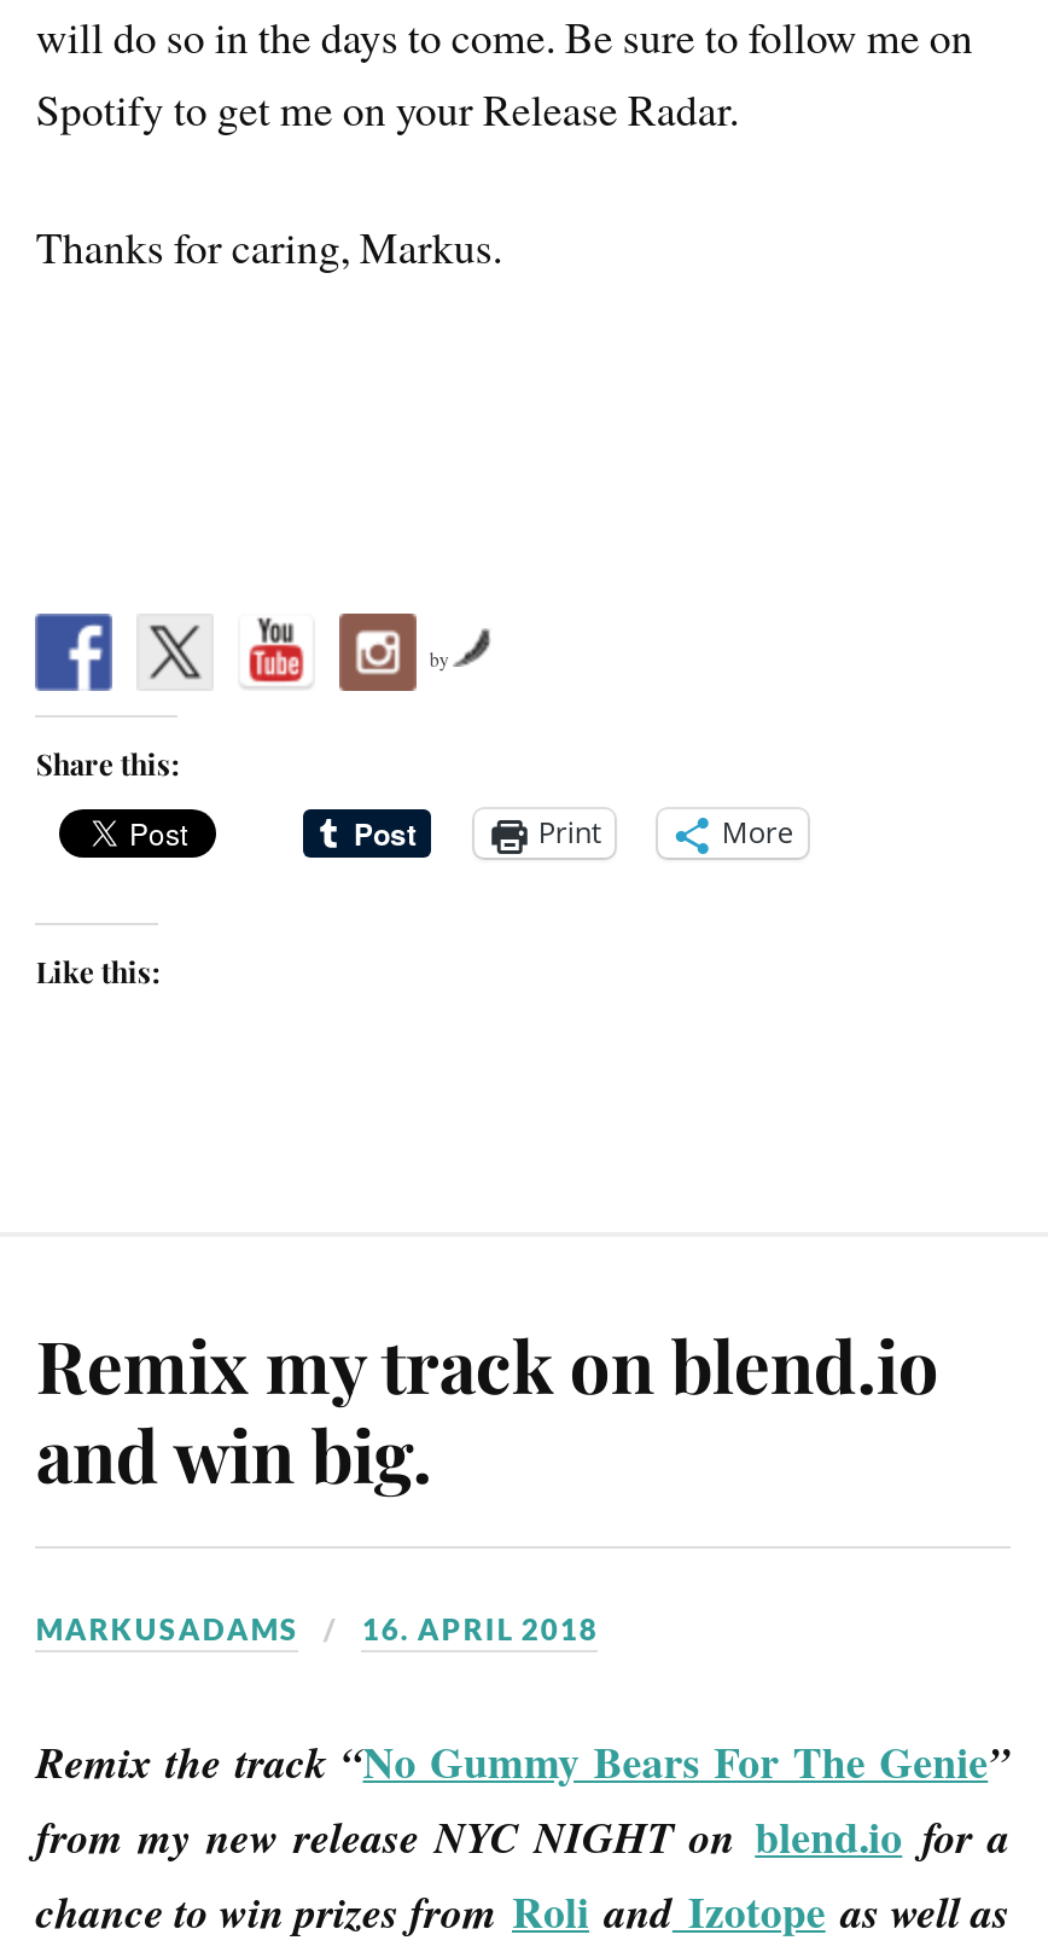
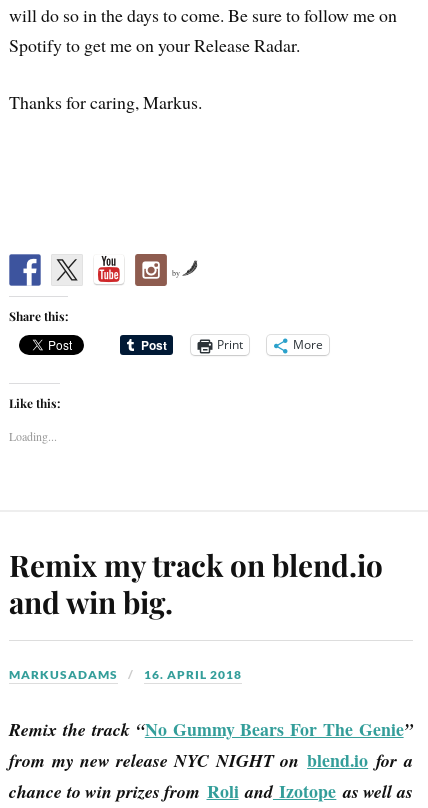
none -> [9,427,57,443] Loading...

